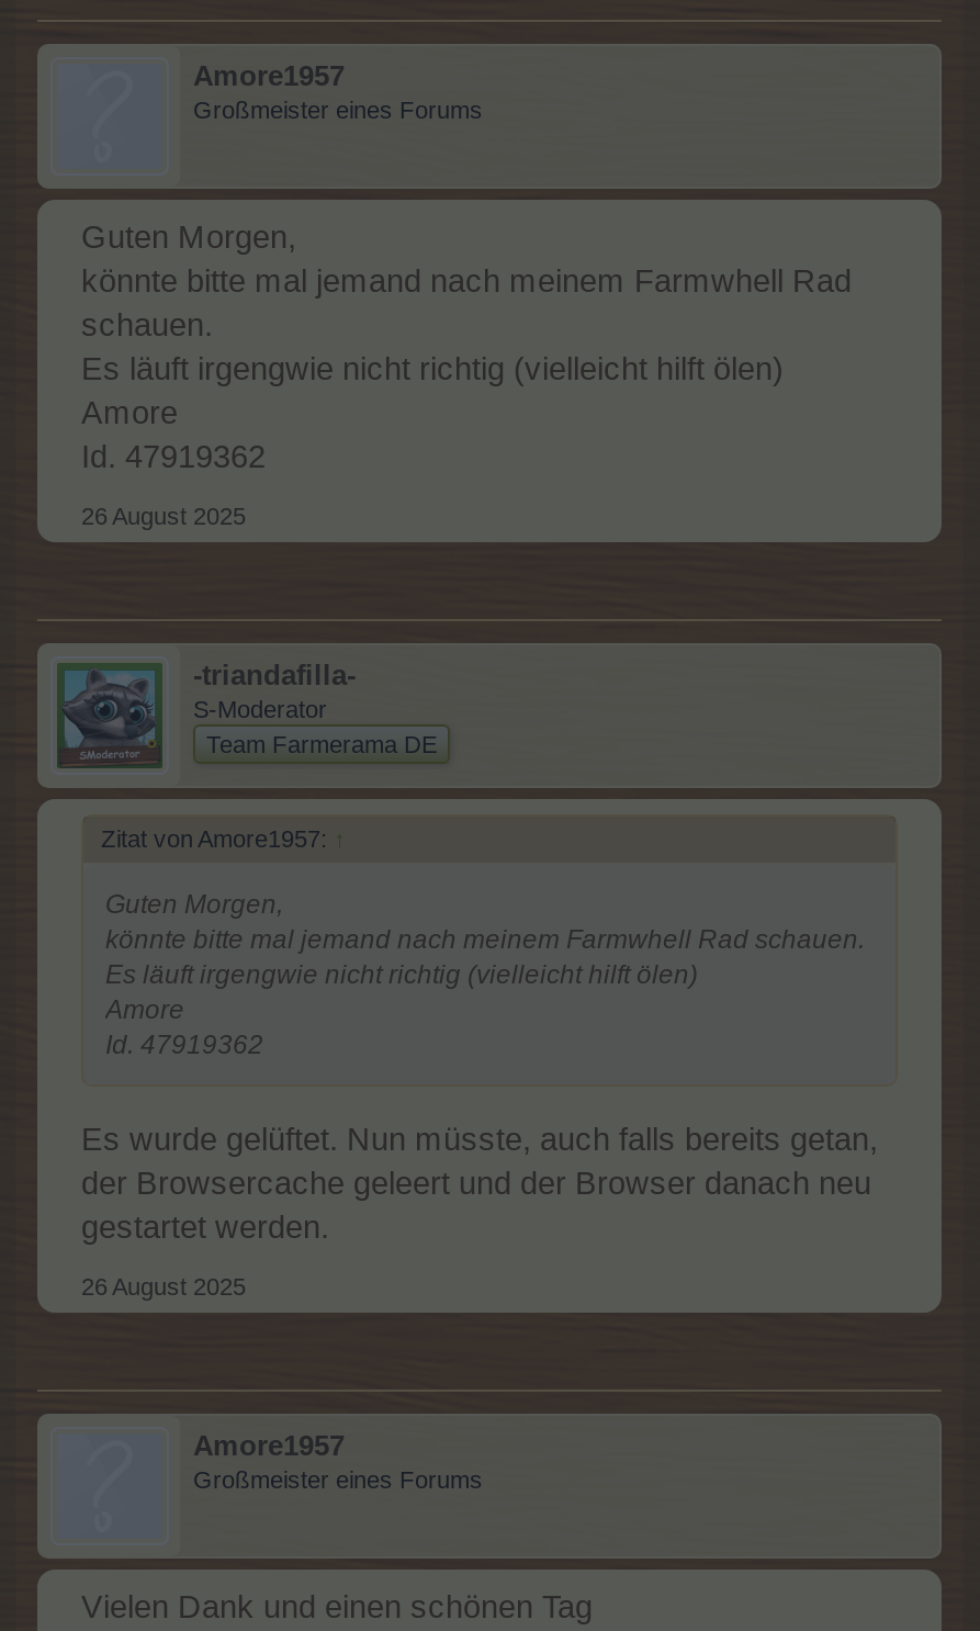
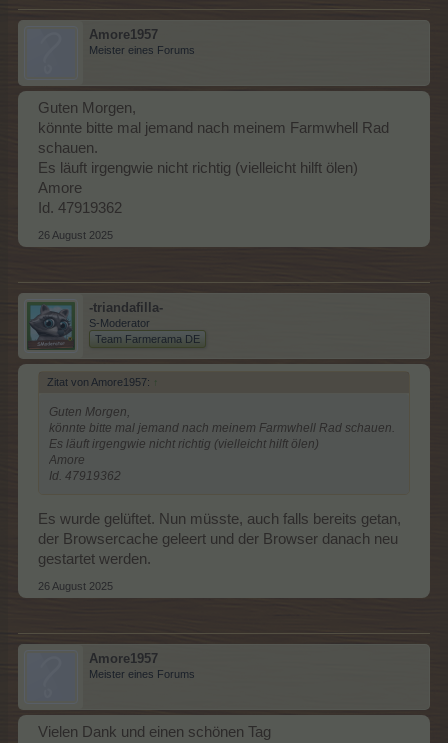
[193,96,483,122] Großmeister eines Forums -> [89,44,195,56] Meister eines Forums
[193,1467,483,1493] Großmeister eines Forums -> [89,668,195,680] Meister eines Forums

